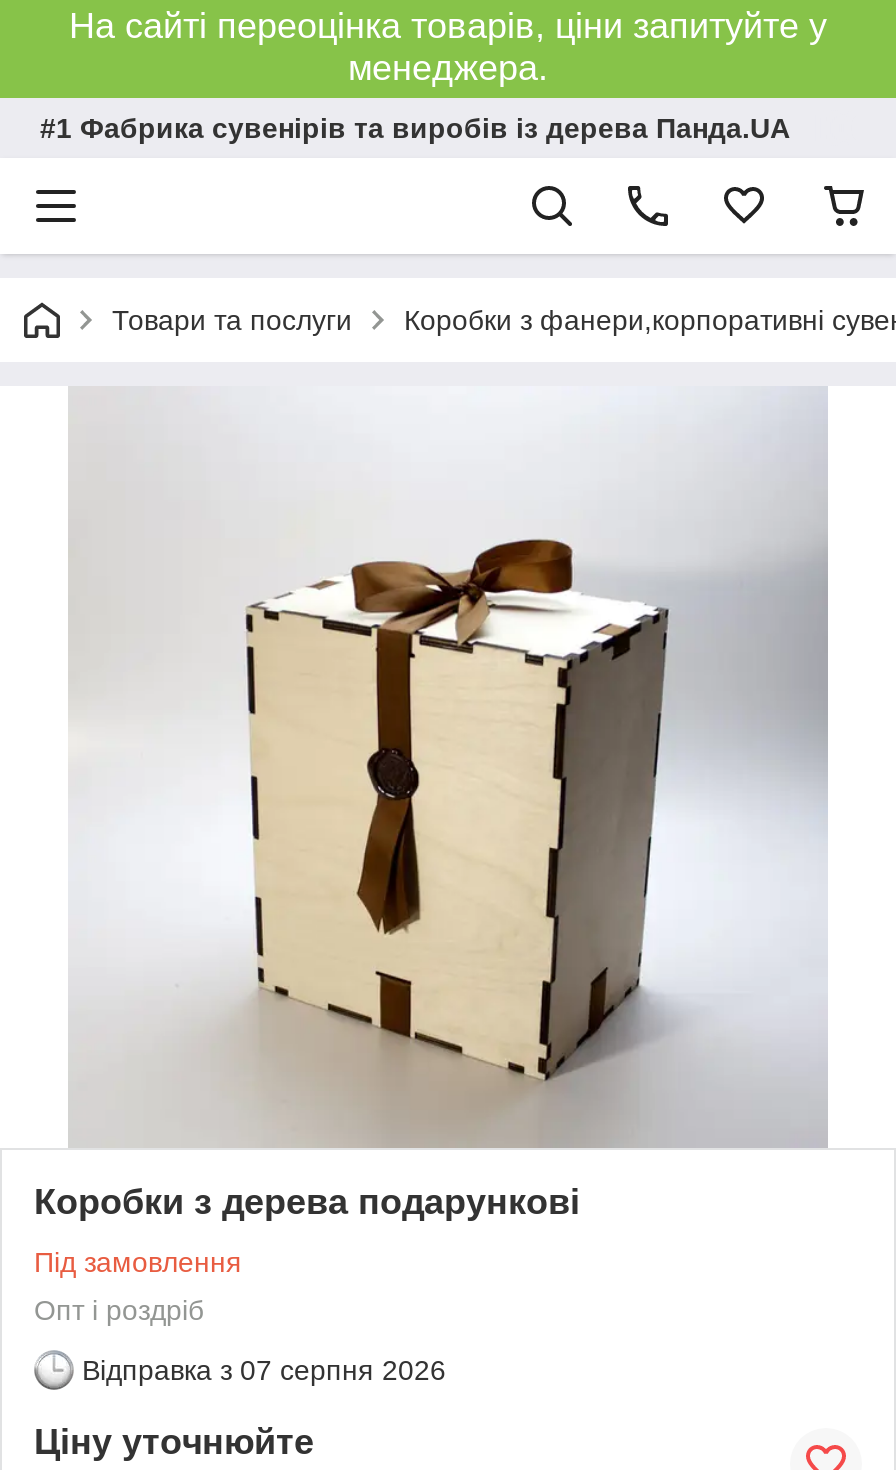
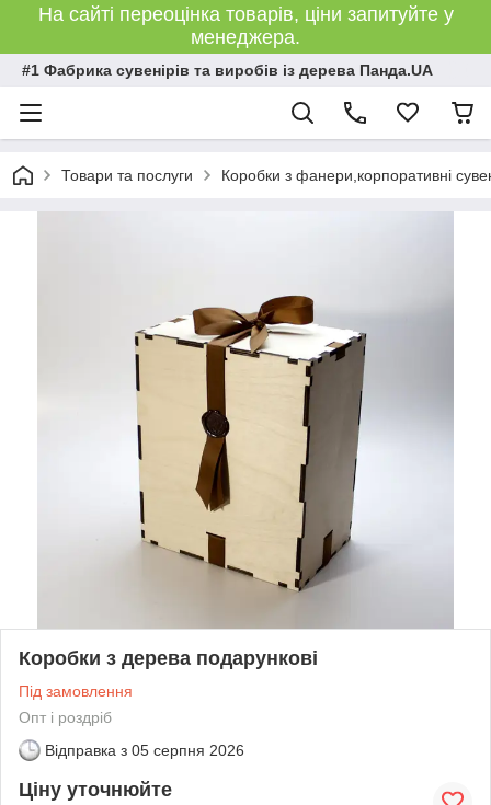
[82,1354,446,1386] Відправка з 07 серпня 2026 -> [45,741,244,759] Відправка з 05 серпня 2026

